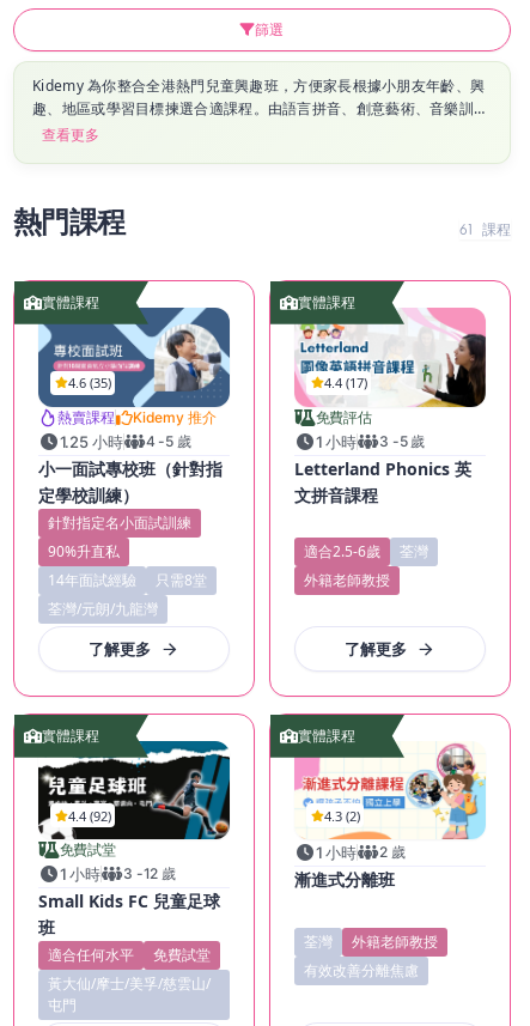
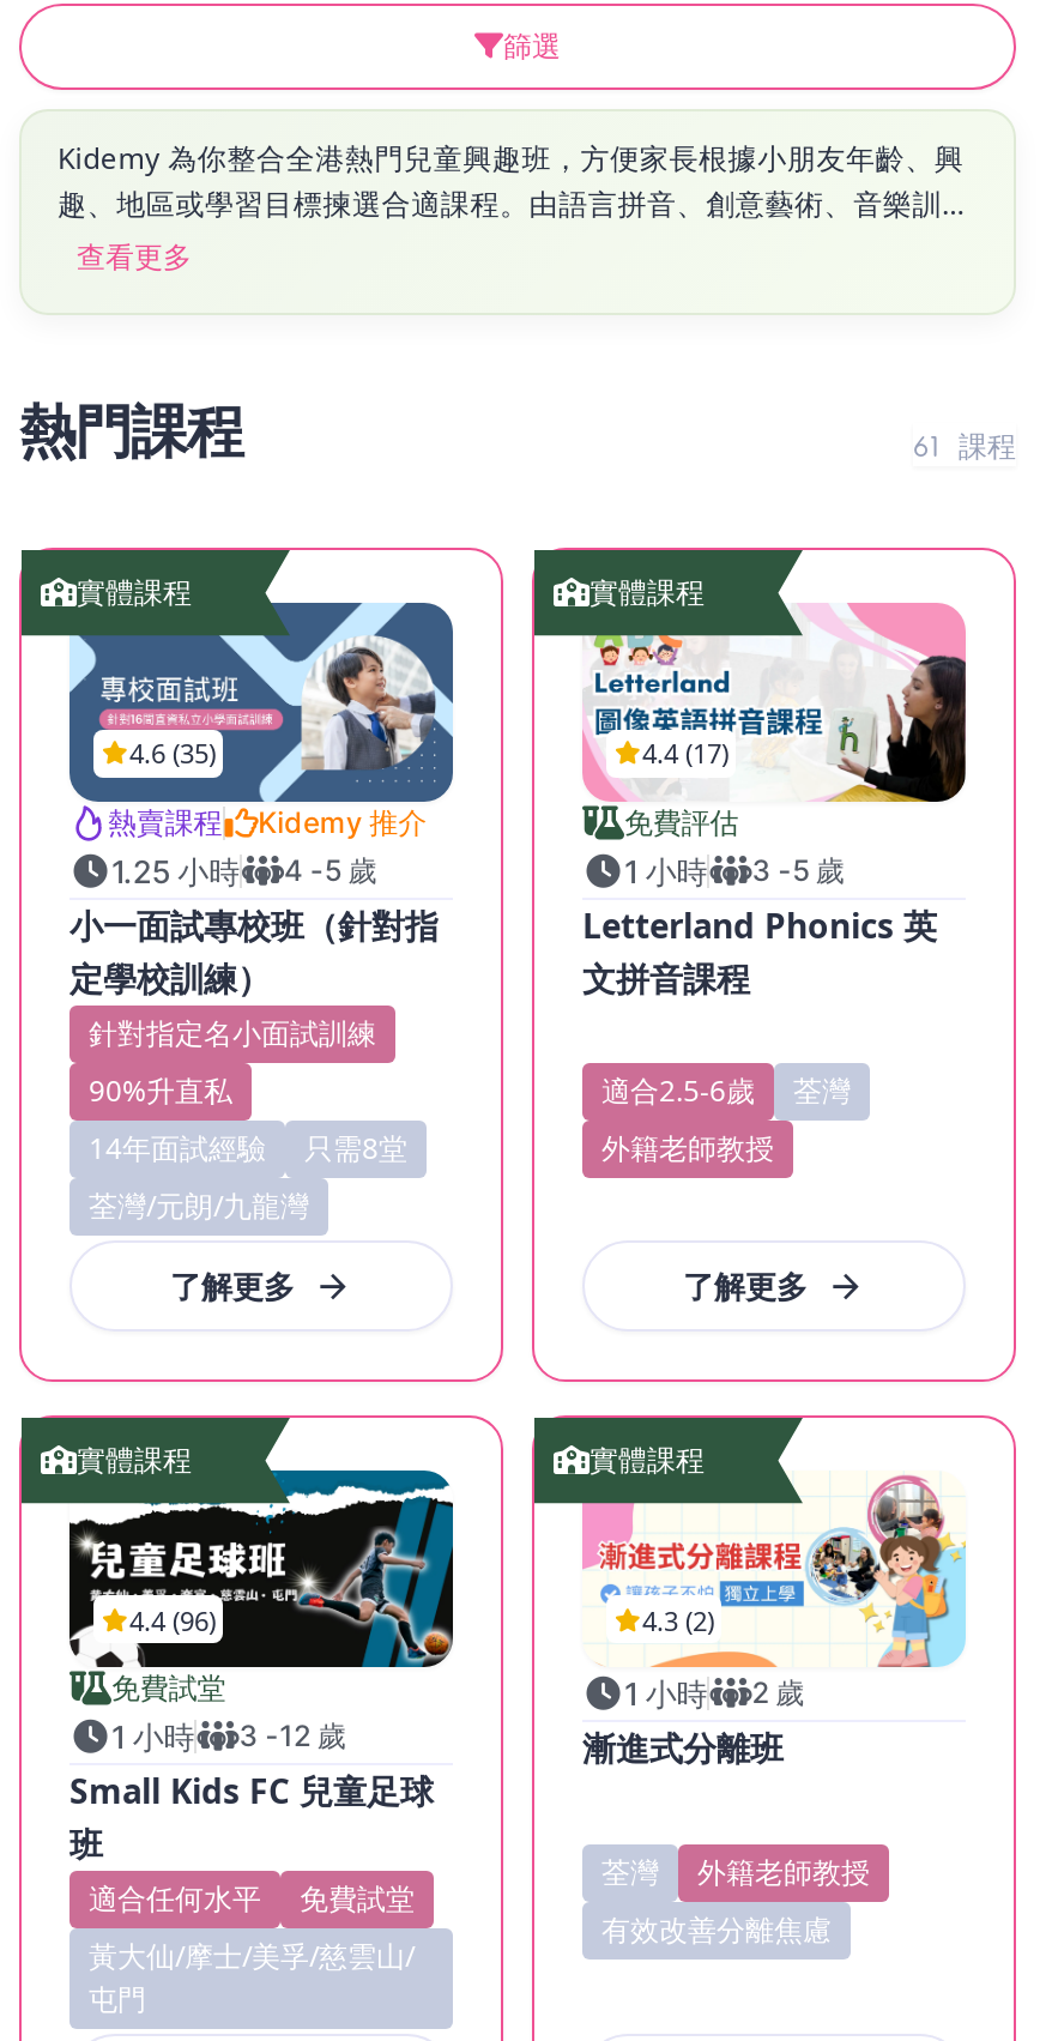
[68,807,111,825] 4.4 (92) -> [129,1602,216,1638] 4.4 (96)

